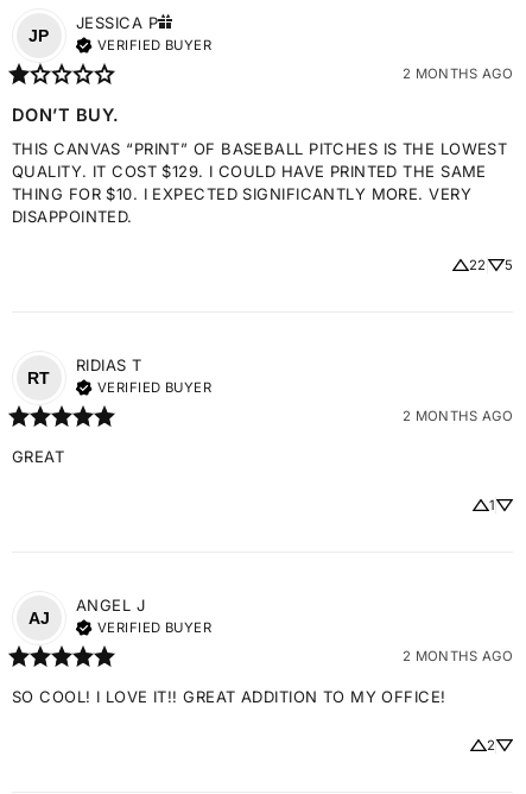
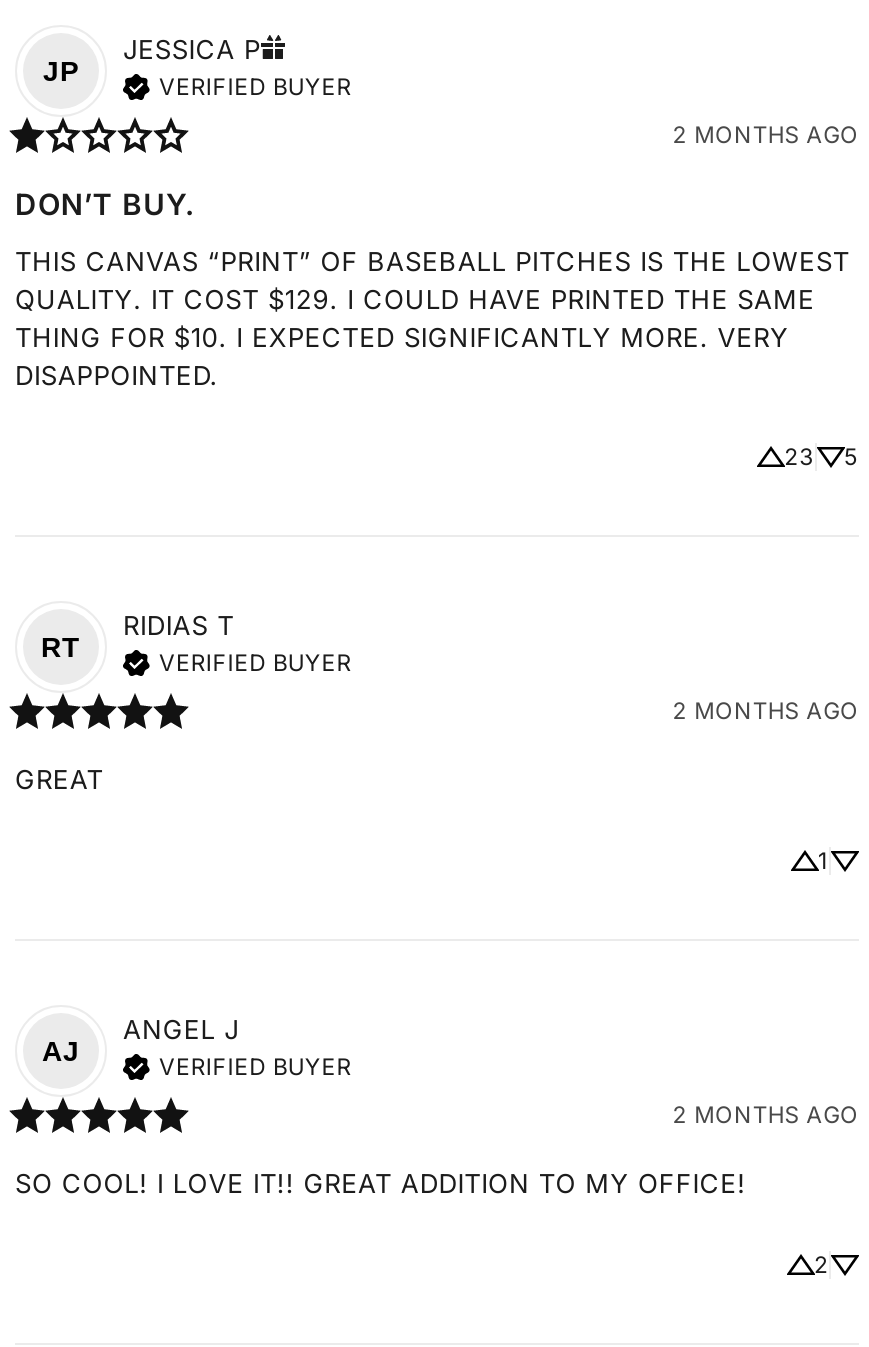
[469,257,513,274] 22 5 -> [784,444,859,472] 23 5

